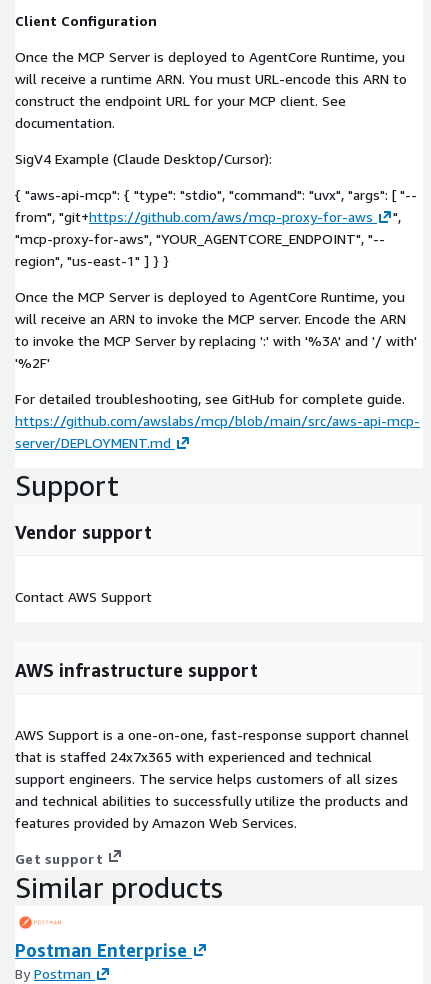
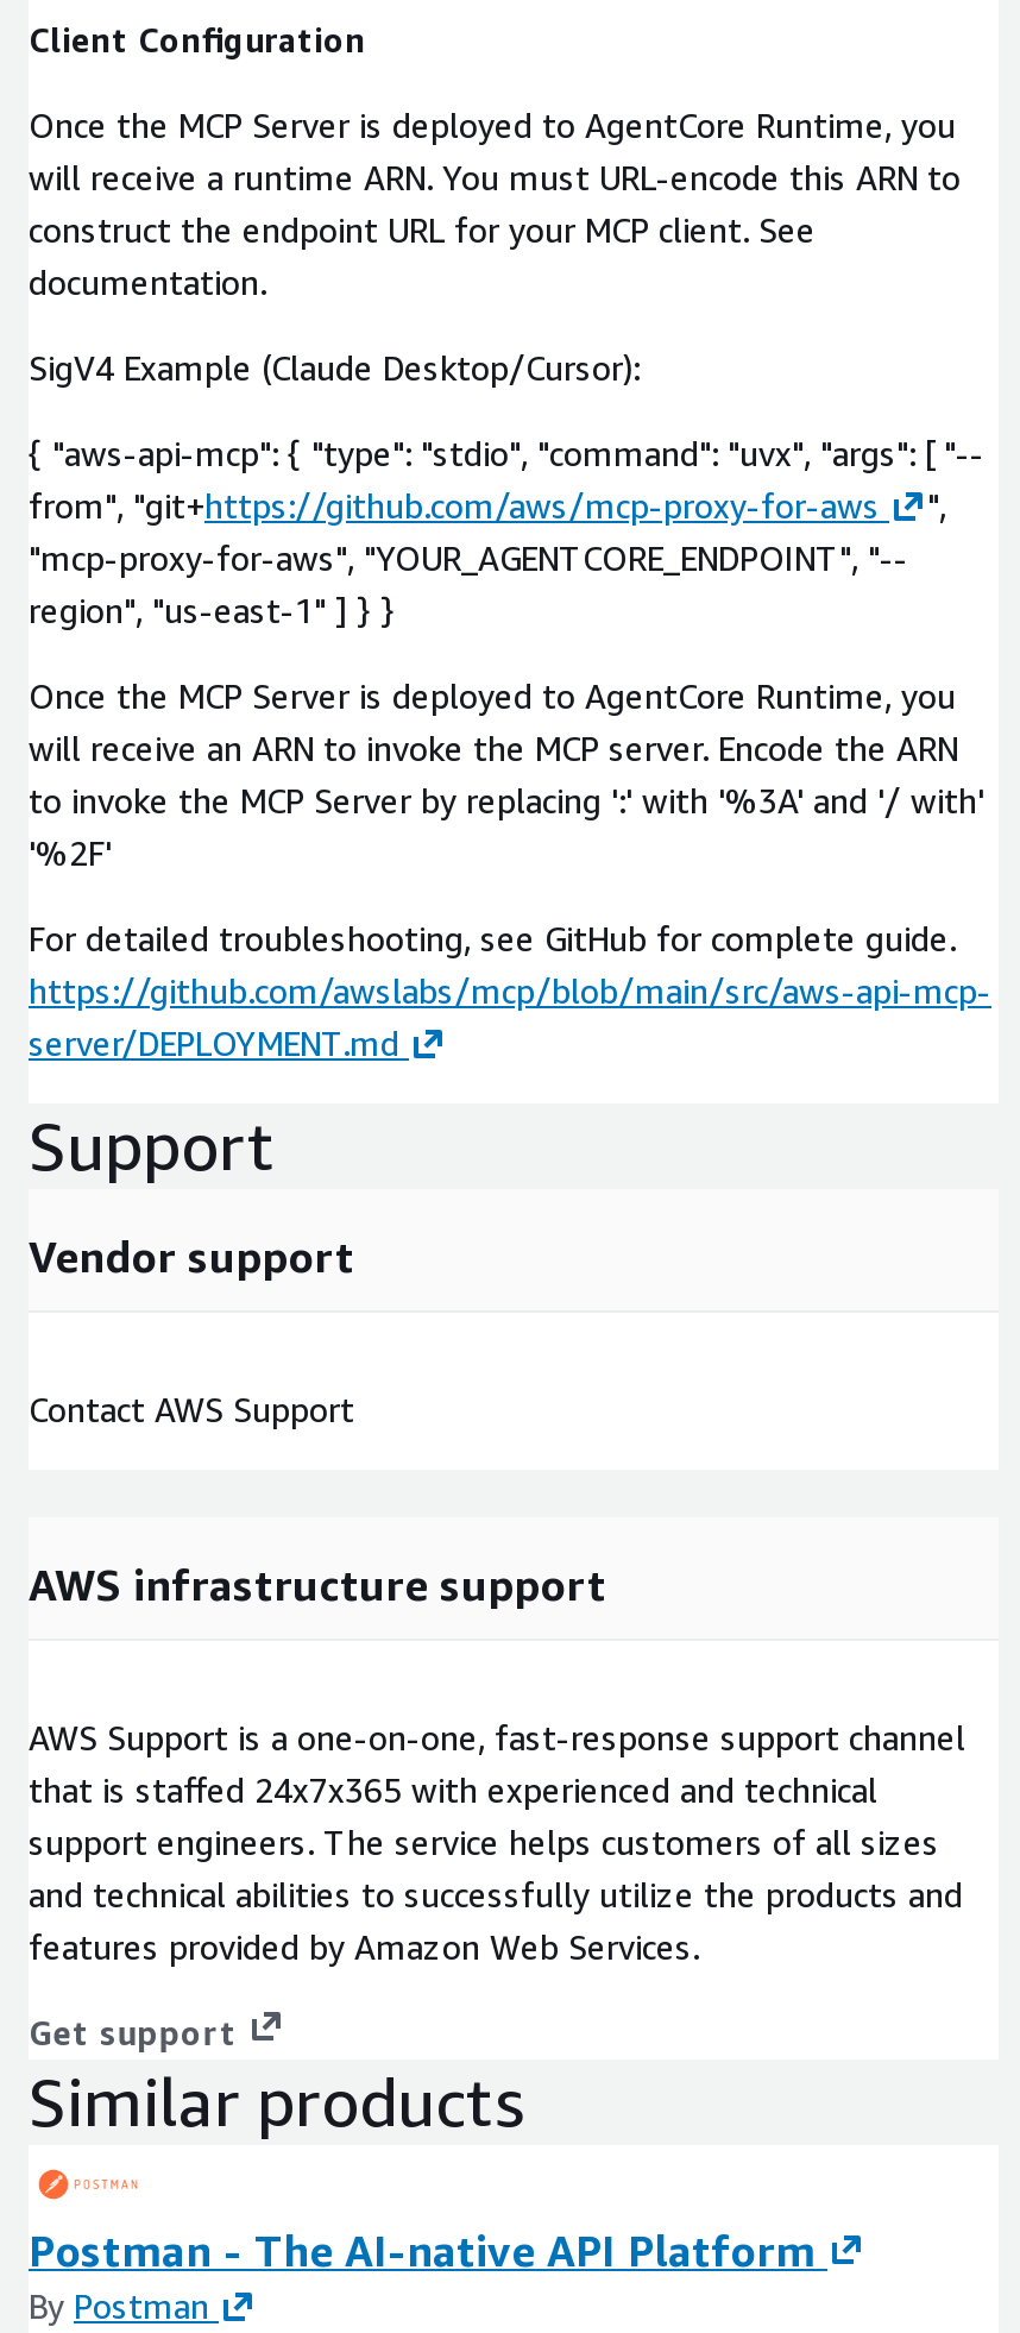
[15,939,187,961] Postman Enterprise -> [29,2225,816,2277] Postman - The AI-native API Platform

